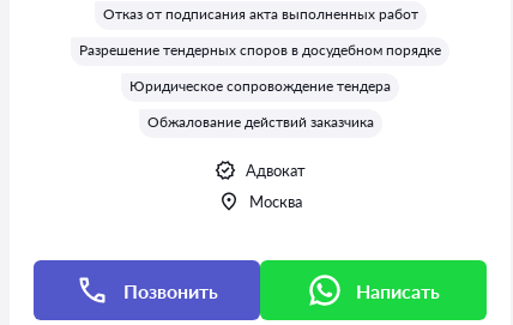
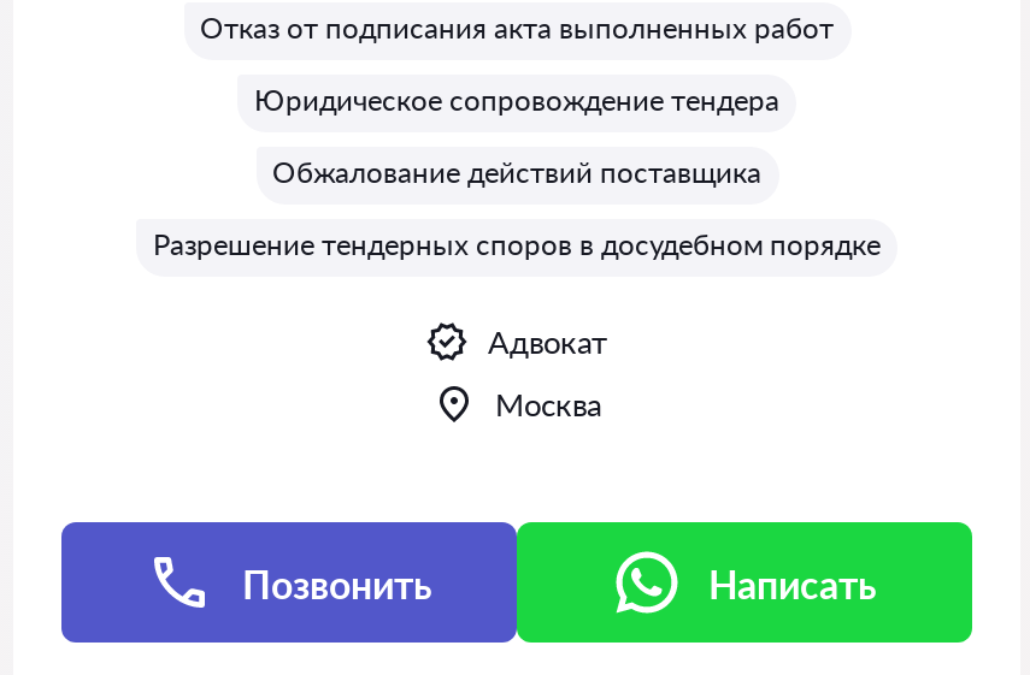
none -> [272,154,761,190] Обжалование действий поставщика
moved [79,41,441,59] -> [153,226,881,262]: Разрешение тендерных споров в досудебном порядке
moved [129,77,391,95] -> [254,82,779,118]: Юридическое сопровождение тендера
[147,113,373,131] Обжалование действий заказчика -> none

